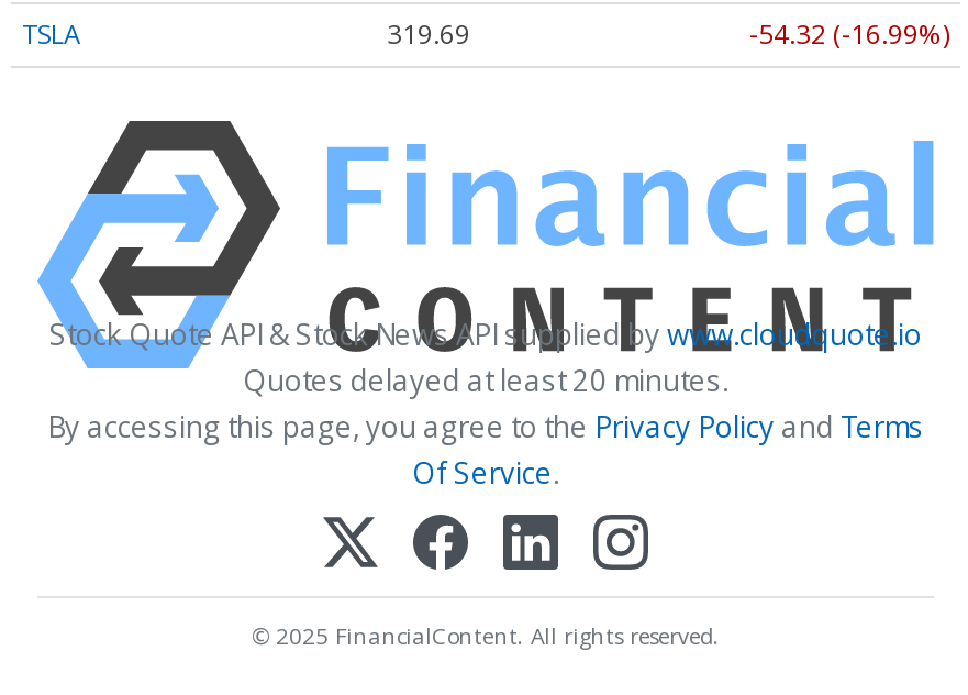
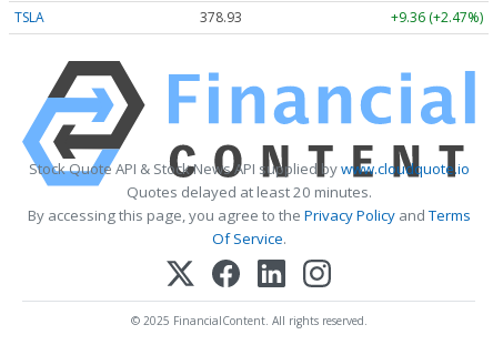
[387,16,470,53] 319.69 -> [200,8,242,27] 378.93
[749,16,949,53] -54.32 (-16.99%) -> [391,8,483,27] +9.36 (+2.47%)

